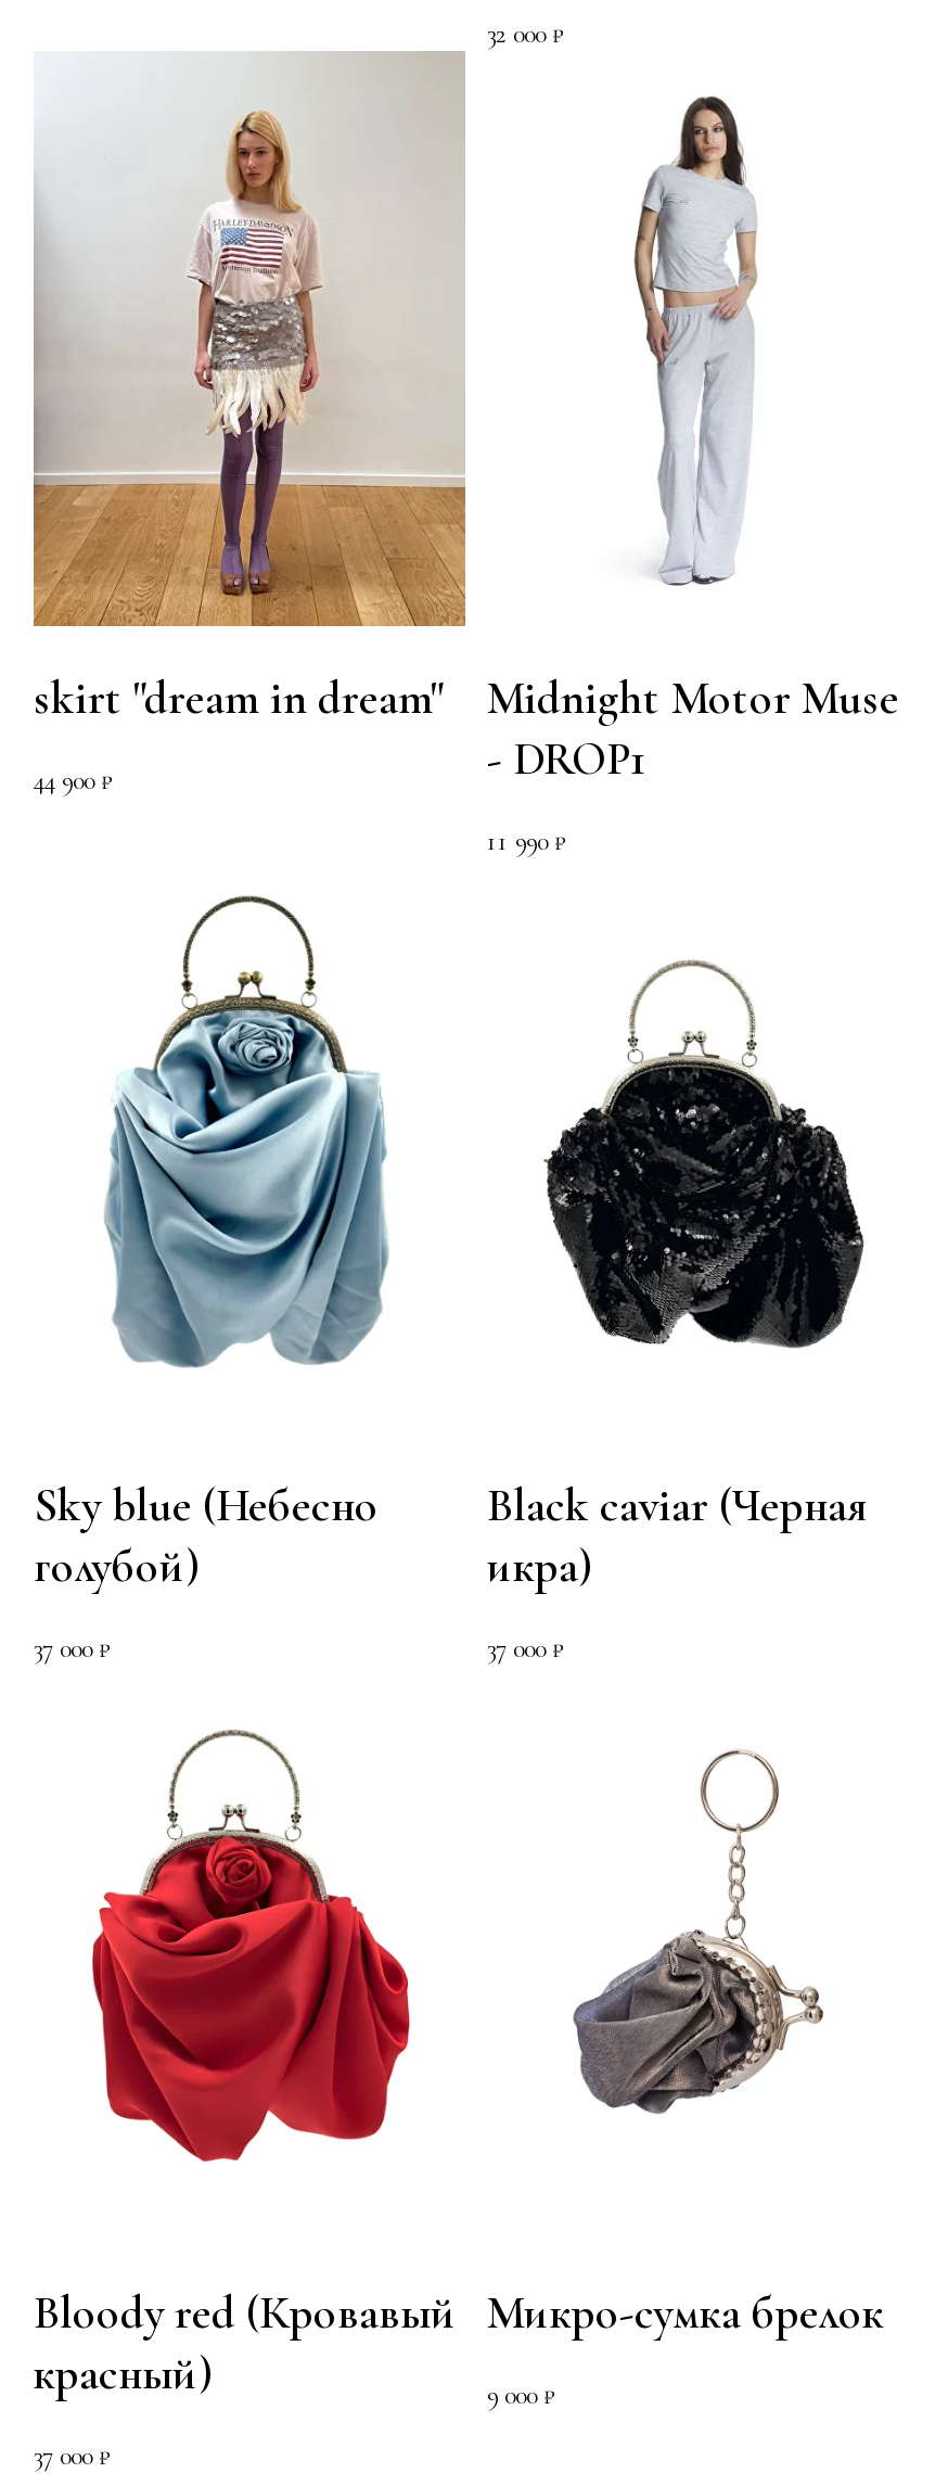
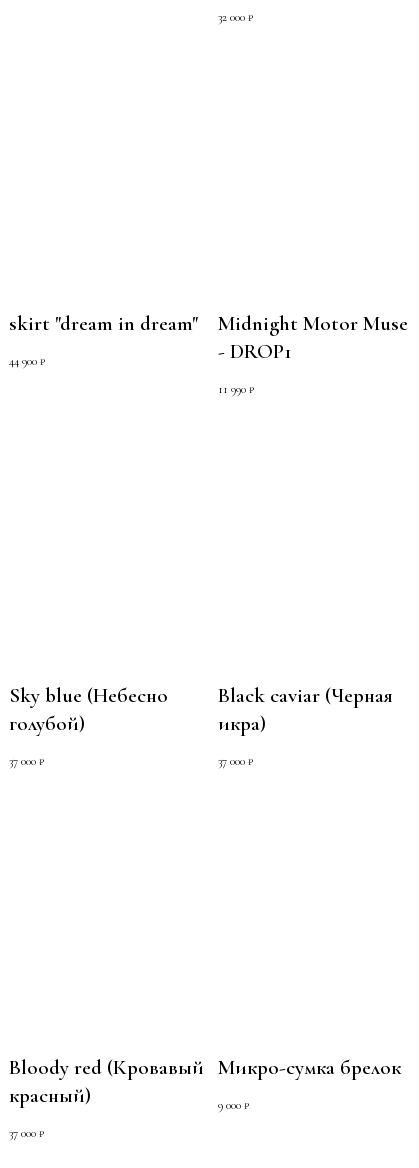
[31,51,467,628] [image] -> none
[632,94,758,587] [image] -> none
[103,893,389,1368] [image] -> none
[543,958,867,1351] [image] -> none
[90,1729,411,2163] [image] -> none
[572,1748,825,2115] [image] -> none

